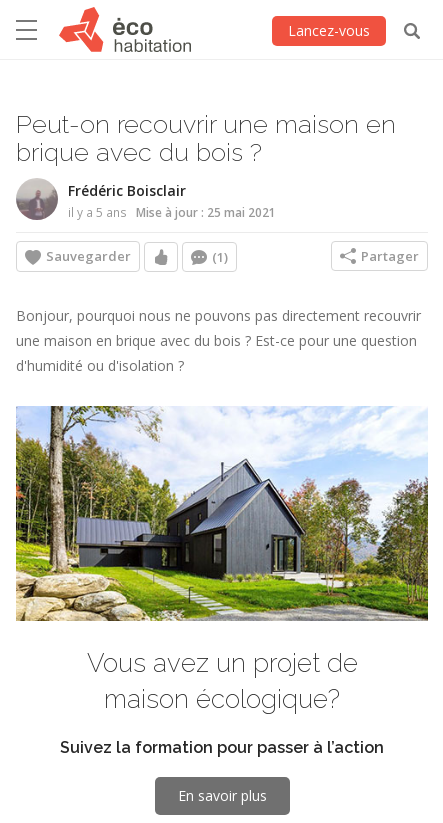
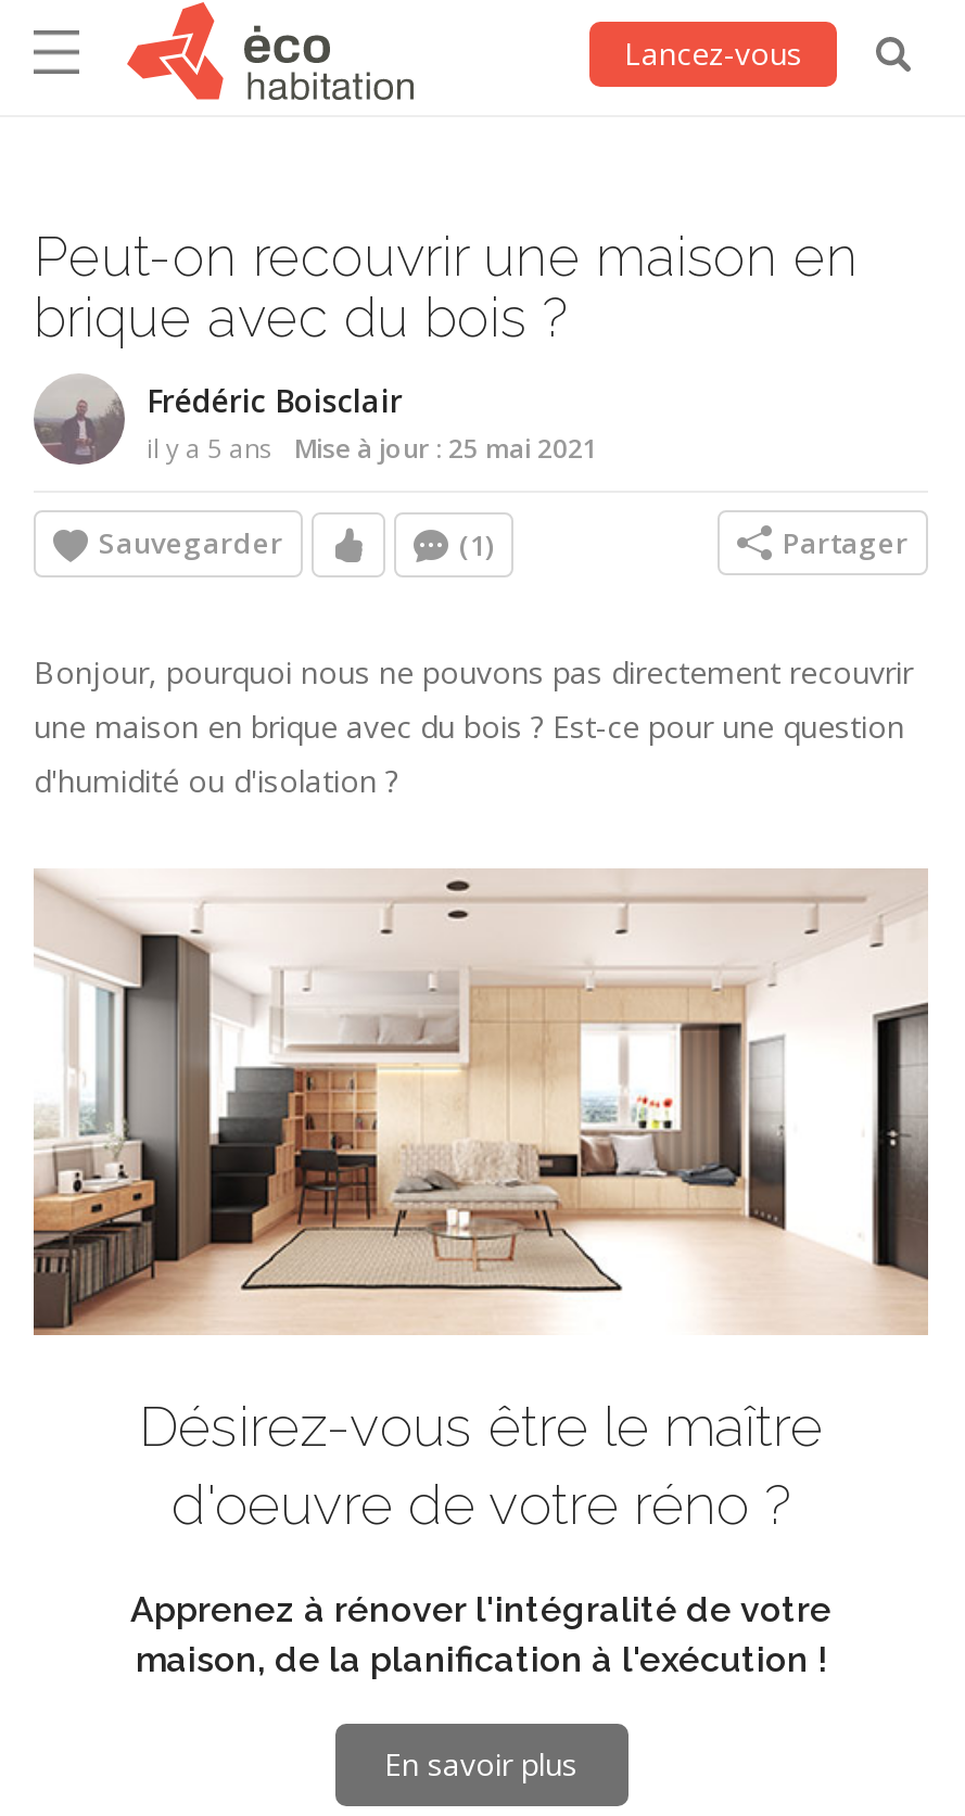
[15,405,429,714] [image] | Vous avez un projet de | maison écologique? -> [31,868,930,1538] [image] | Désirez-vous être le maître | d'oeuvre de votre réno ?
[60,737,384,756] Suivez la formation pour passer à l’action -> [130,1588,831,1679] Apprenez à rénover l'intégralité de votre | maison, de la planification à l'exécution !

